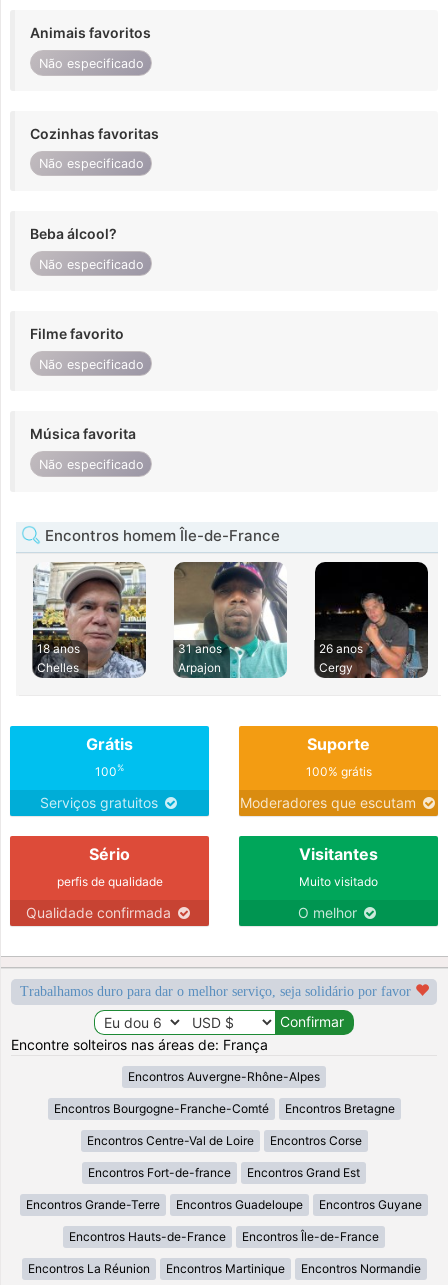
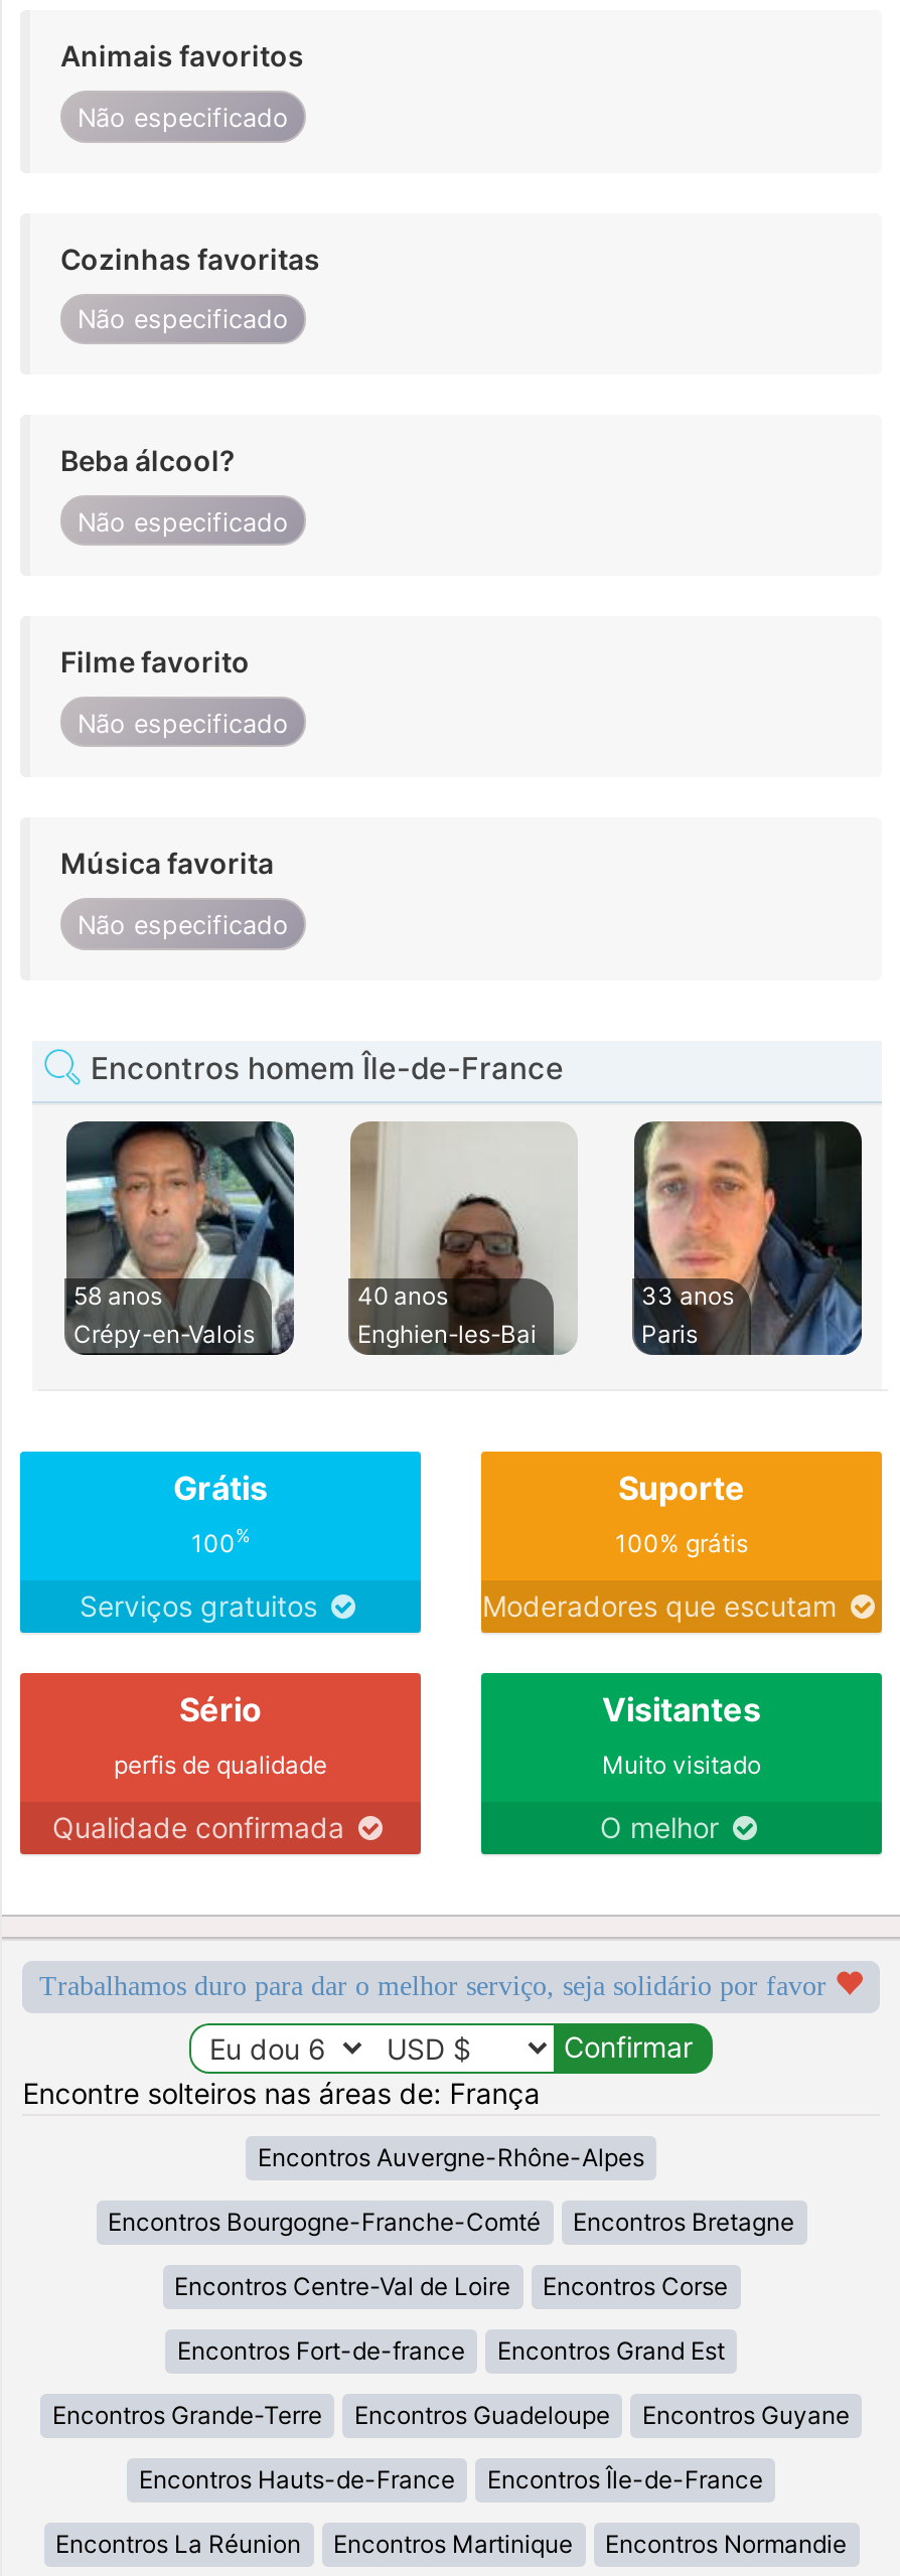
[32,562,147,675] [image] | 18 anos | Chelles -> [66,1119,296,1353] [image] | 58 anos | Crépy-en-Valois
[174,561,287,675] [image] | 31 anos | Arpajon -> [350,1121,576,1348] [image] | 40 anos | Enghien-les-Bai
[314,561,428,679] [image] | 26 anos | Cergy -> [632,1119,862,1357] [image] | 33 anos | Paris

